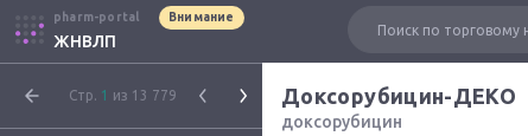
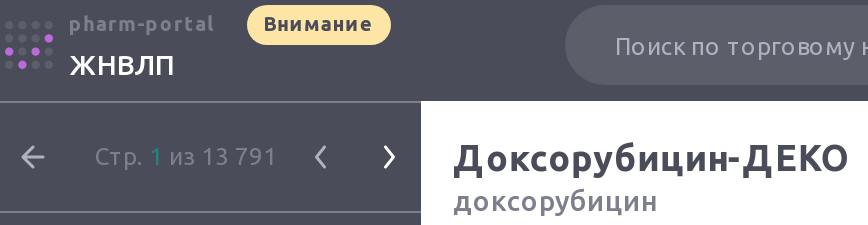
[69,88,177,103] Стр. 1 из 13 779 -> [95,143,277,169] Стр. 1 из 13 791

